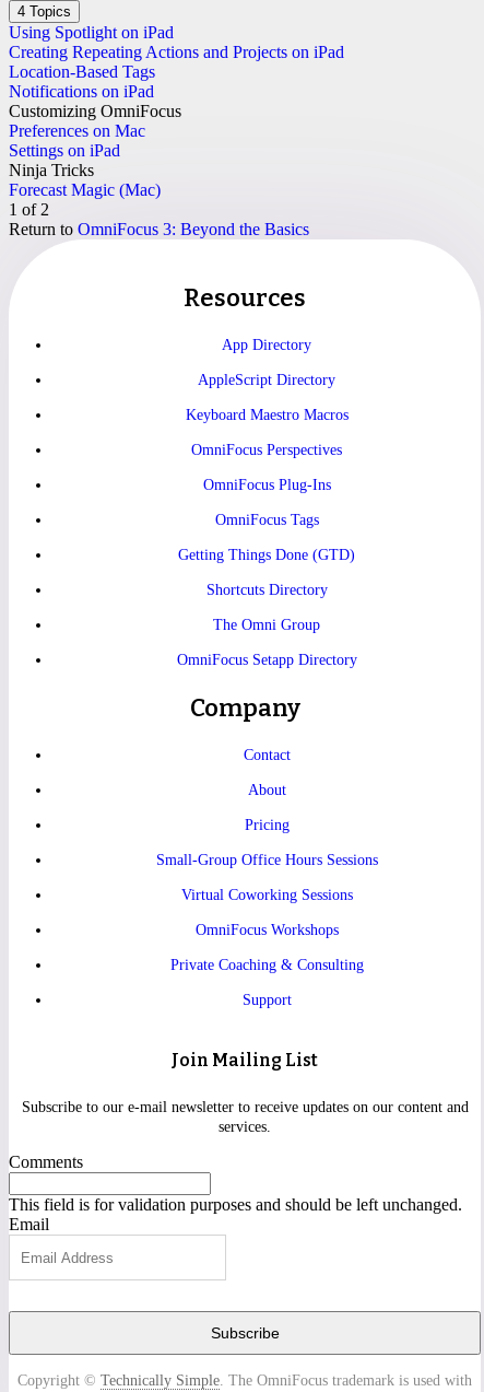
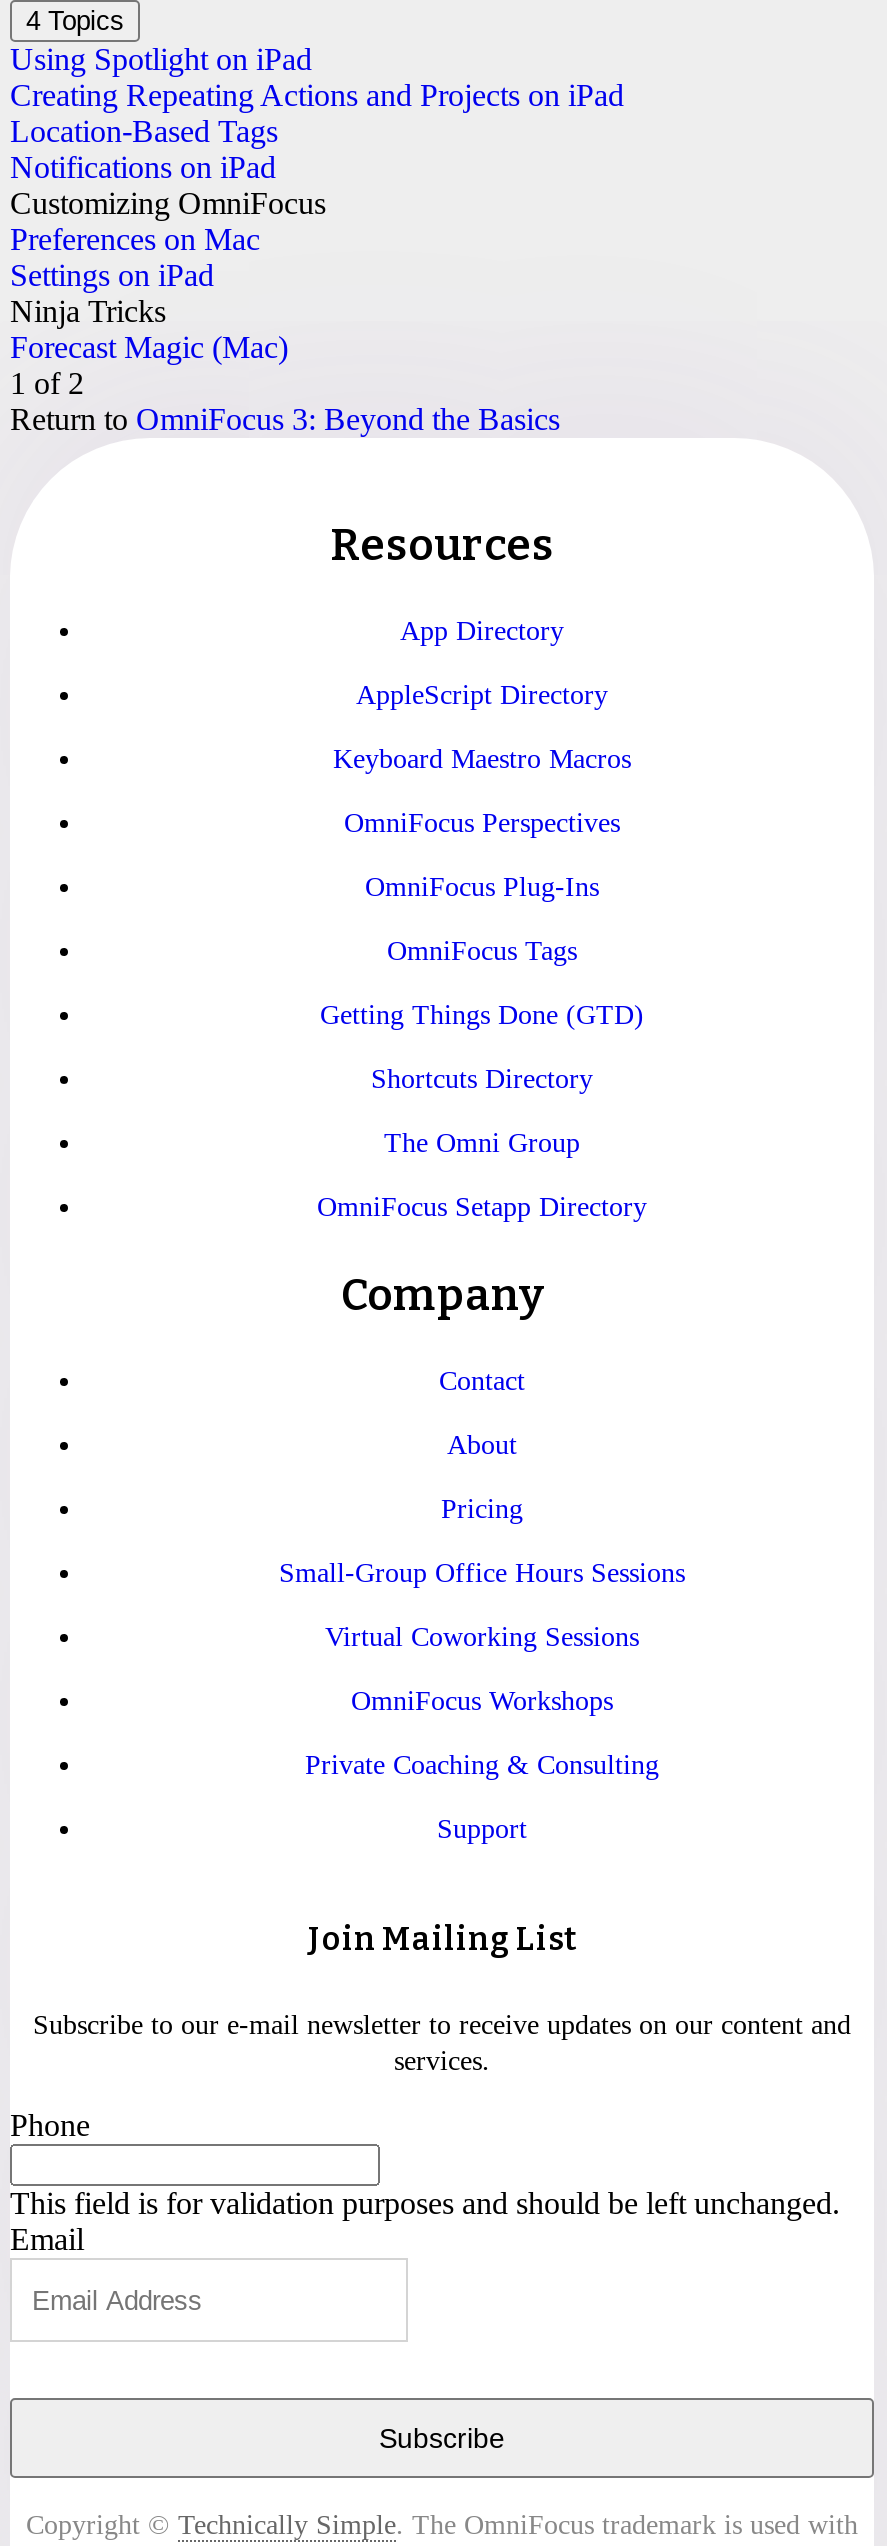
[9,1153,83,1171] Comments -> [10,2109,90,2143] Phone

